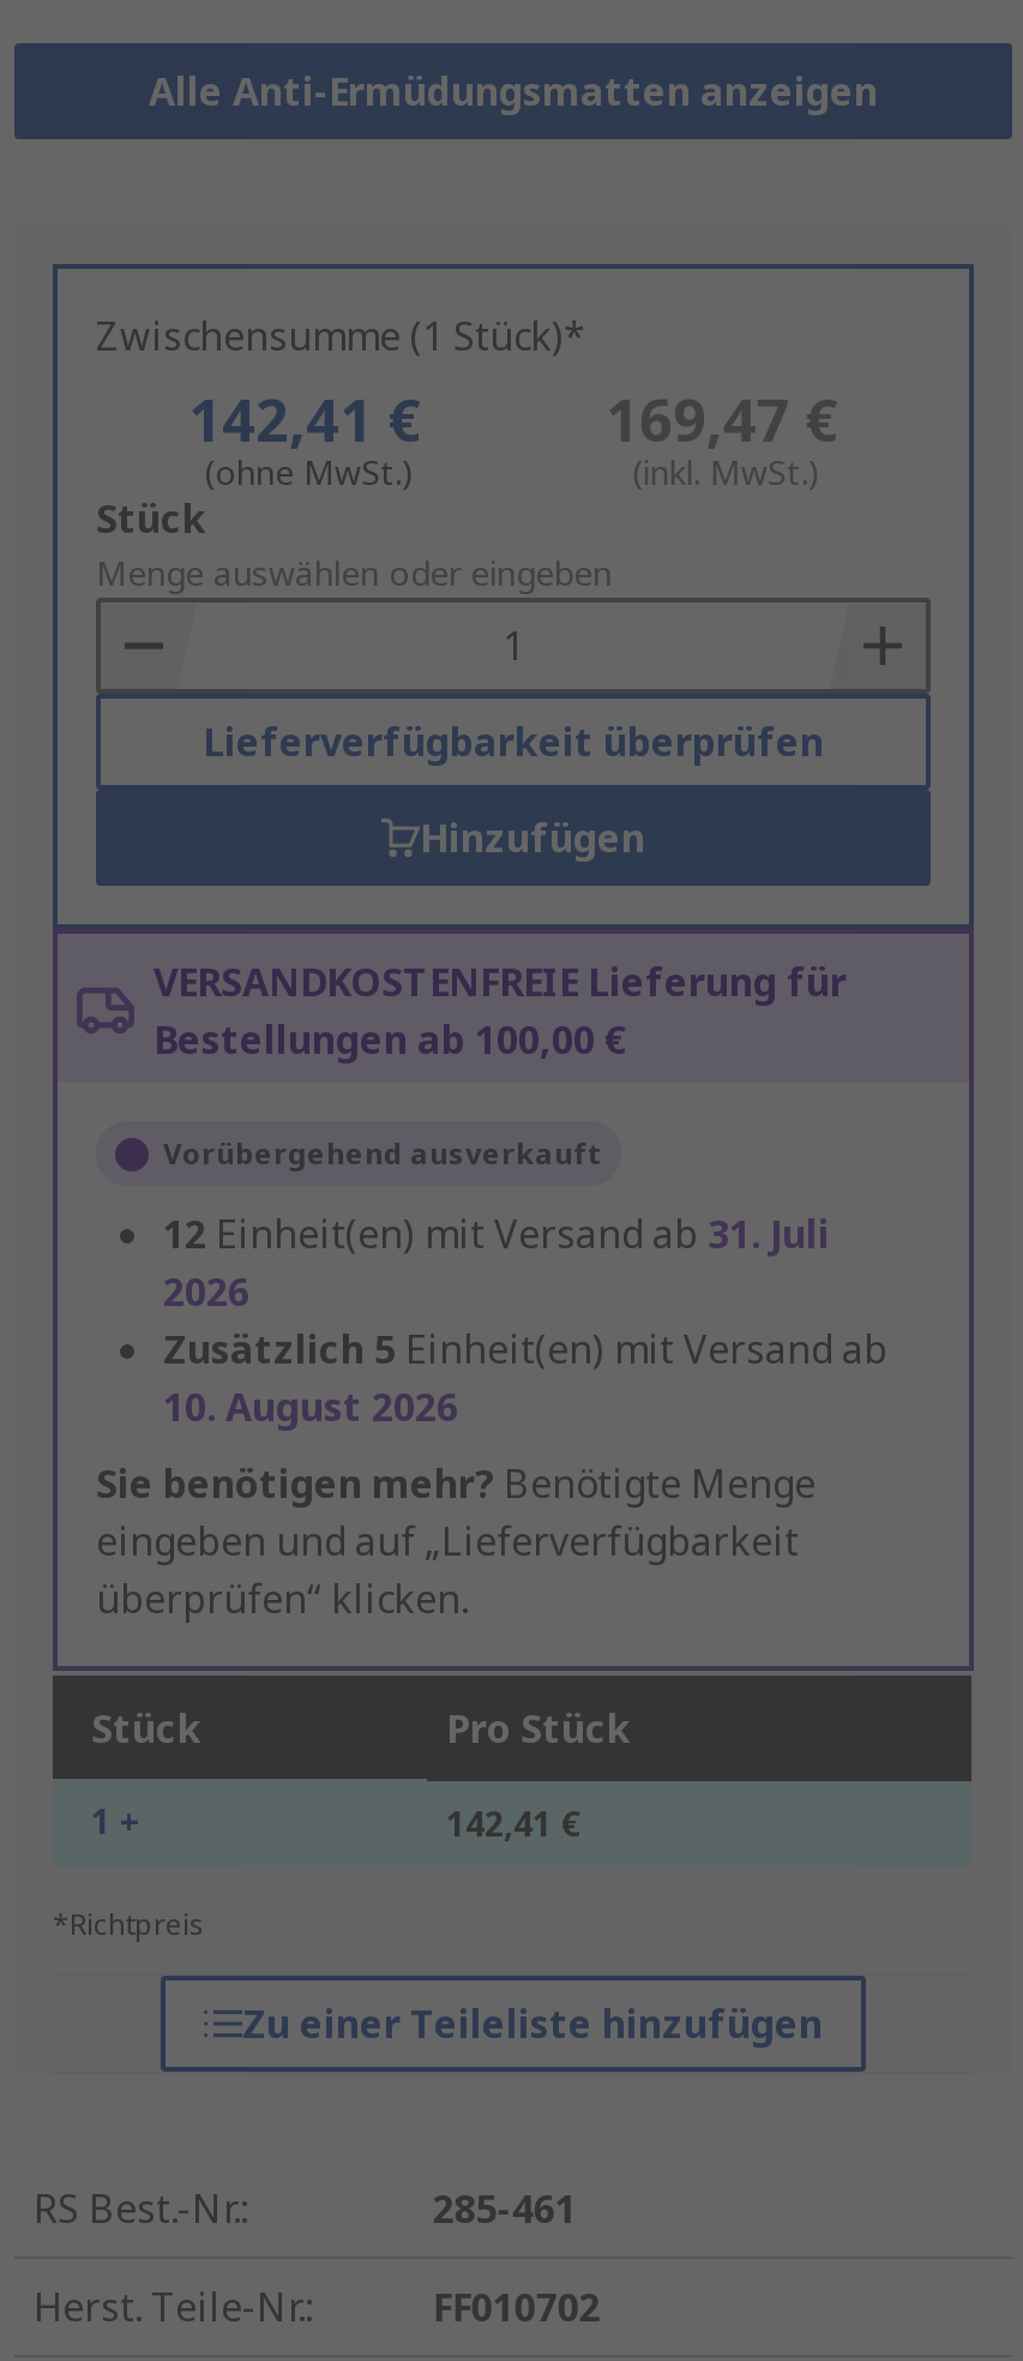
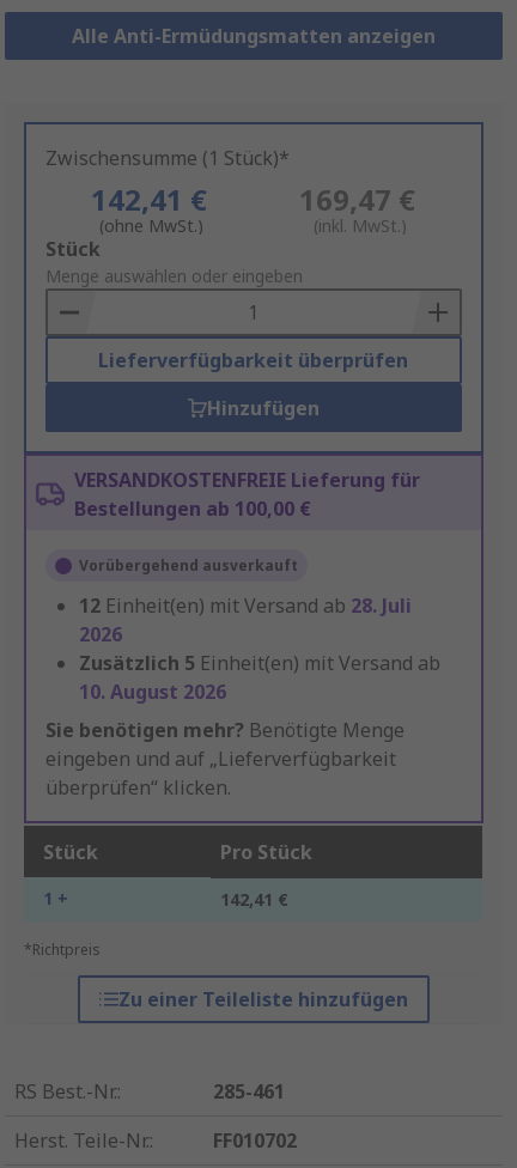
[163,1209,830,1262] 12 Einheit(en) mit Versand ab 31. Juli -> [79,593,412,619] 12 Einheit(en) mit Versand ab 28. Juli

